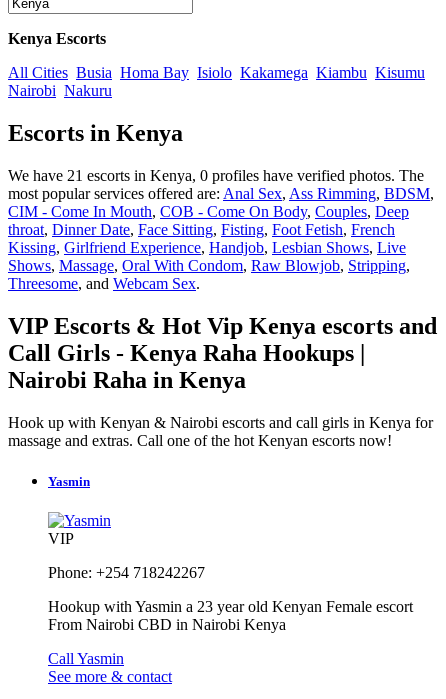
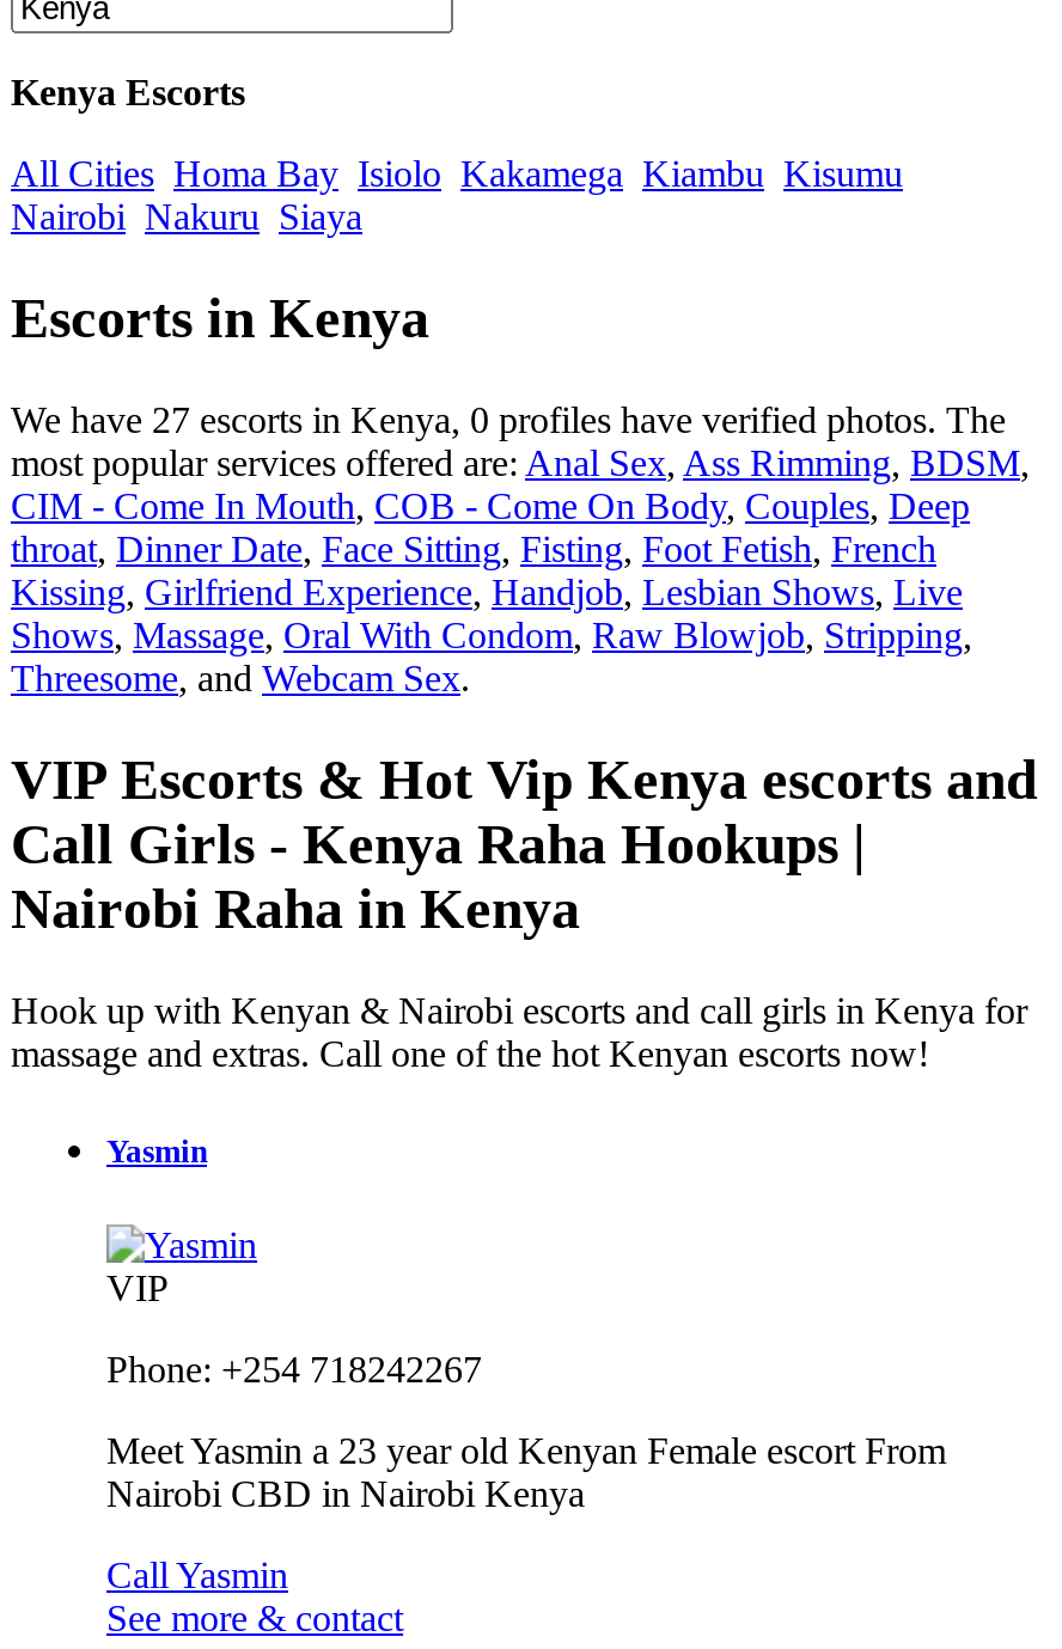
[8,64,425,99] All Cities Busia Homa Bay Isiolo Kakamega Kiambu Kisumu | Nairobi Nakuru -> [11,153,903,237] All Cities Homa Bay Isiolo Kakamega Kiambu Kisumu | Nairobi Nakuru Siaya
[8,167,424,184] We have 21 escorts in Kenya, 0 profiles have verified photos. The -> [11,399,1006,440] We have 27 escorts in Kenya, 0 profiles have verified photos. The
[48,598,413,633] Hookup with Yasmin a 23 year old Kenyan Female escort | From Nairobi CBD in Nairobi Kenya -> [106,1430,946,1514] Meet Yasmin a 23 year old Kenyan Female escort From | Nairobi CBD in Nairobi Kenya

